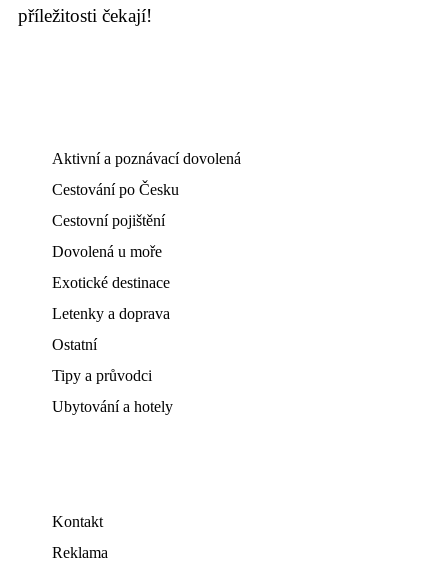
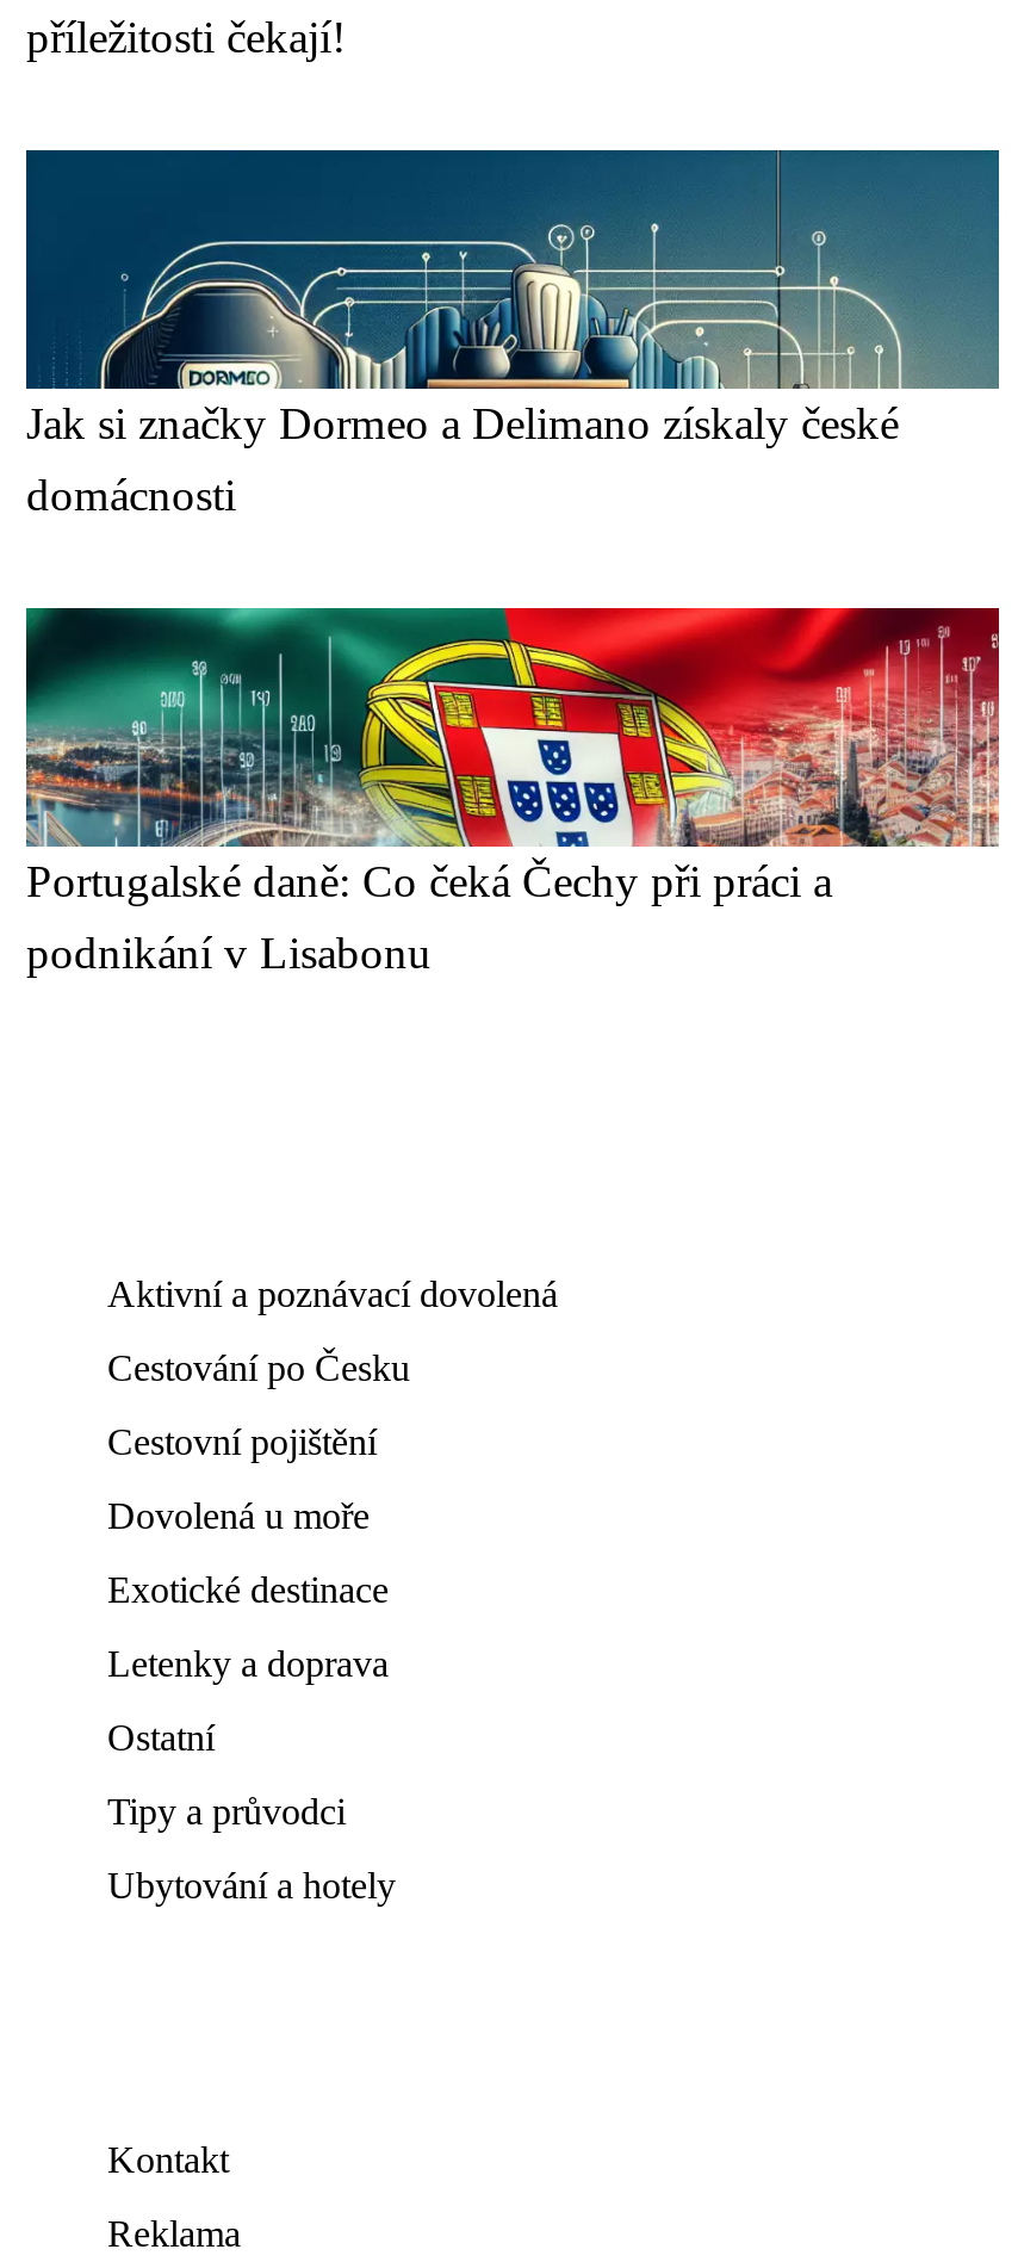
none -> [24,148,1001,520] [image] | Jak si značky Dormeo a Delimano získaly české | domácnosti
none -> [24,606,1001,978] [image] | Portugalské daně: Co čeká Čechy při práci a | podnikání v Lisabonu

